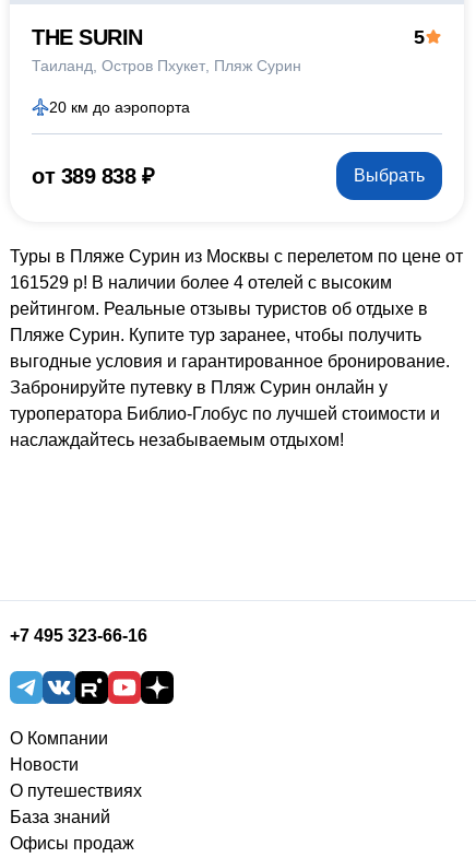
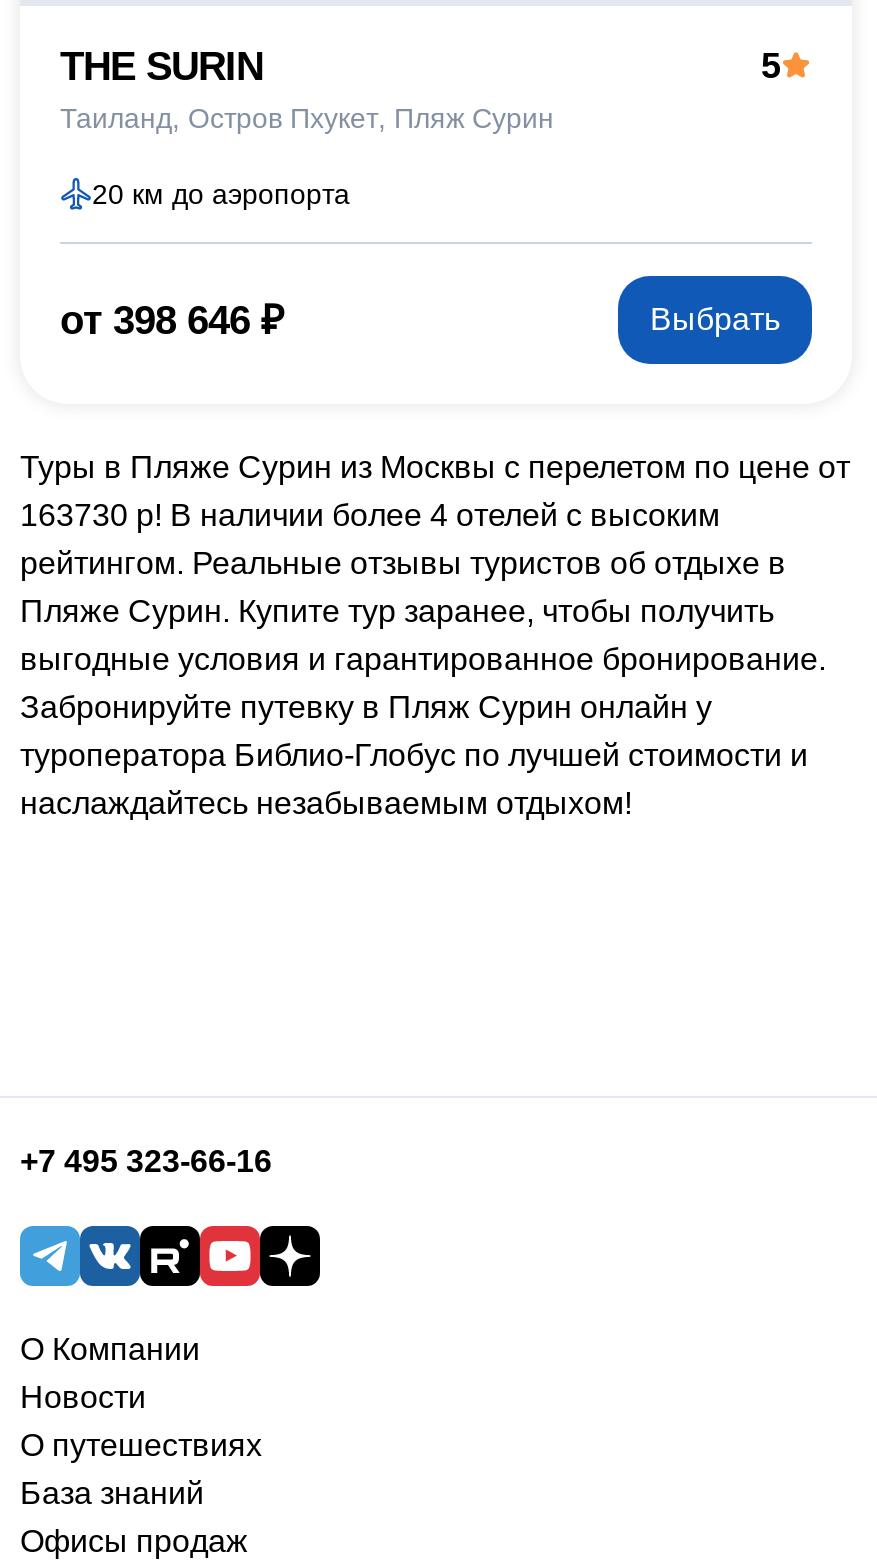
[32,164,154,188] от 389 838 ₽ -> [60,298,284,342] от 398 646 ₽
[10,273,392,292] 161529 р! В наличии более 4 отелей с высоким -> [20,498,720,532] 163730 р! В наличии более 4 отелей с высоким

